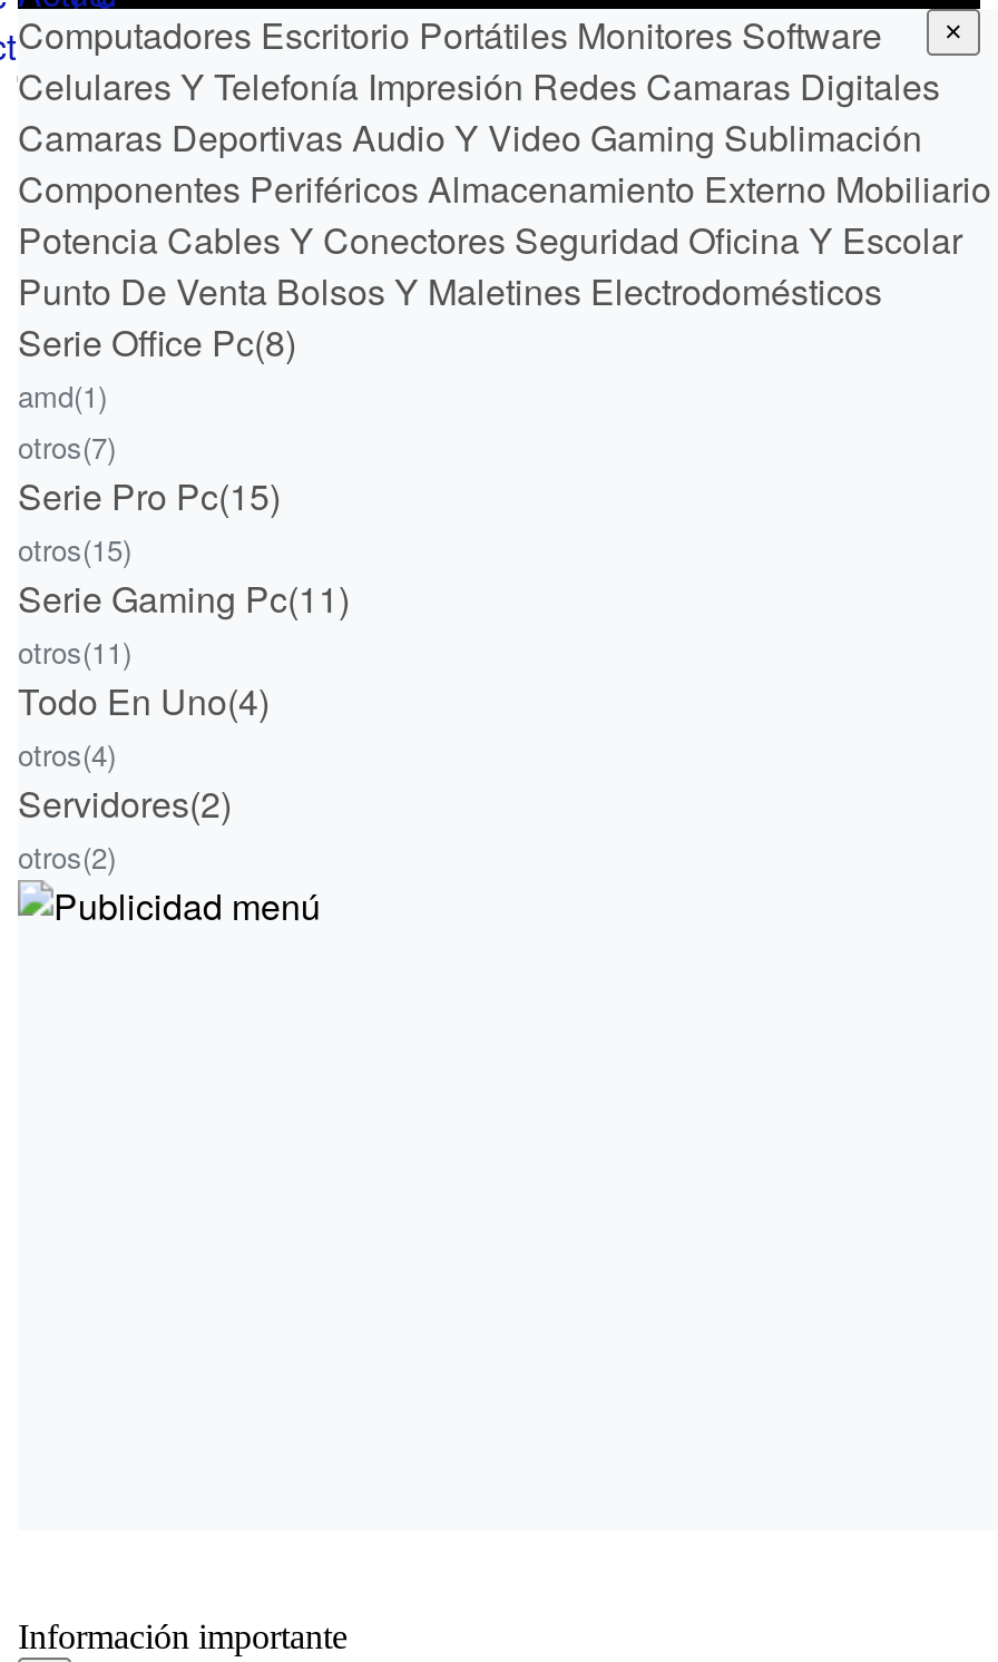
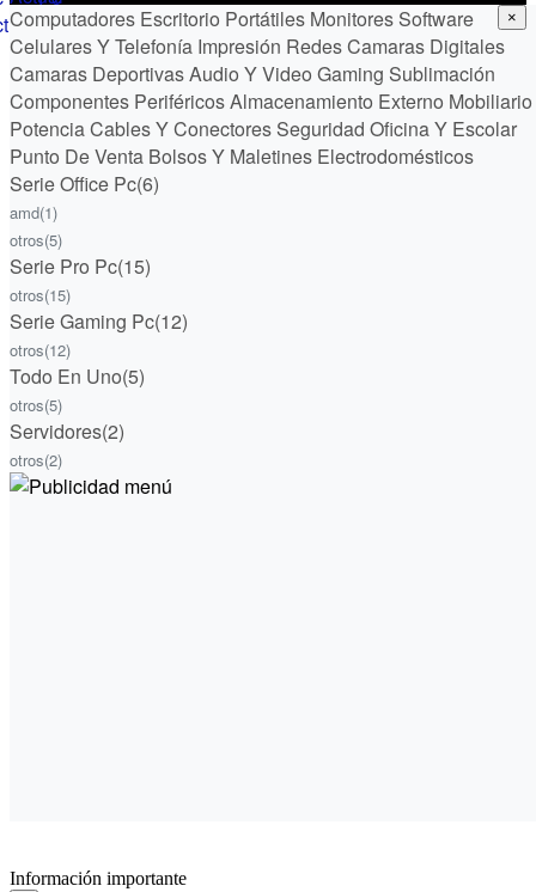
[18,316,296,368] Serie Office Pc(8) -> [10,170,159,197] Serie Office Pc(6)
[18,426,116,468] otros(7) -> [10,228,62,251] otros(5)
[18,573,350,624] Serie Gaming Pc(11) -> [10,307,188,335] Serie Gaming Pc(12)
[18,630,131,673] otros(11) -> [10,338,71,361] otros(12)
[18,675,270,726] Todo En Uno(4) -> [10,362,145,390] Todo En Uno(5)
[18,733,116,775] otros(4) -> [10,393,62,416] otros(5)

